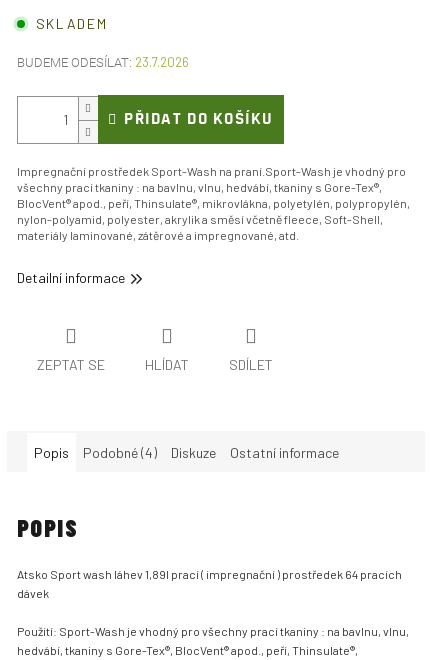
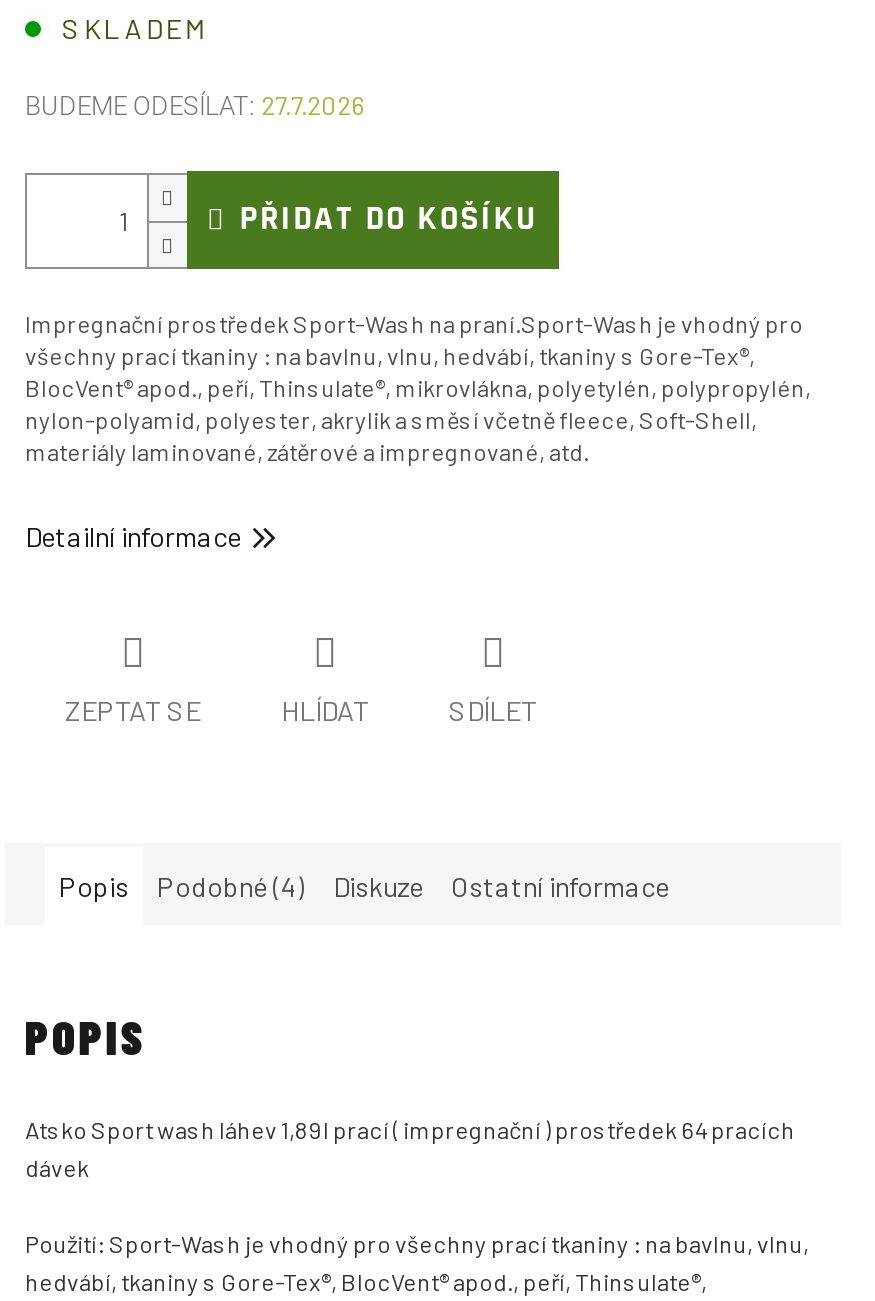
[135,54,189,70] 23.7.2026 -> [261,89,365,121] 27.7.2026

